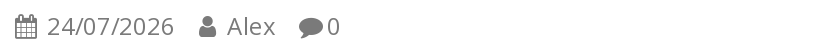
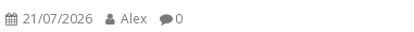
[41,10,341,44] 24/07/2026 Alex 0 -> [20,10,183,28] 21/07/2026 Alex 0

